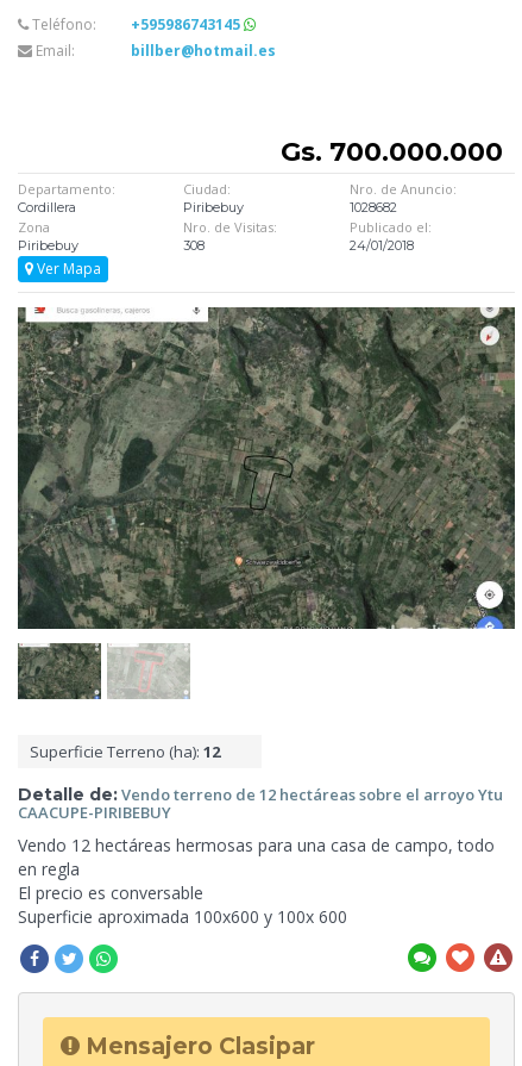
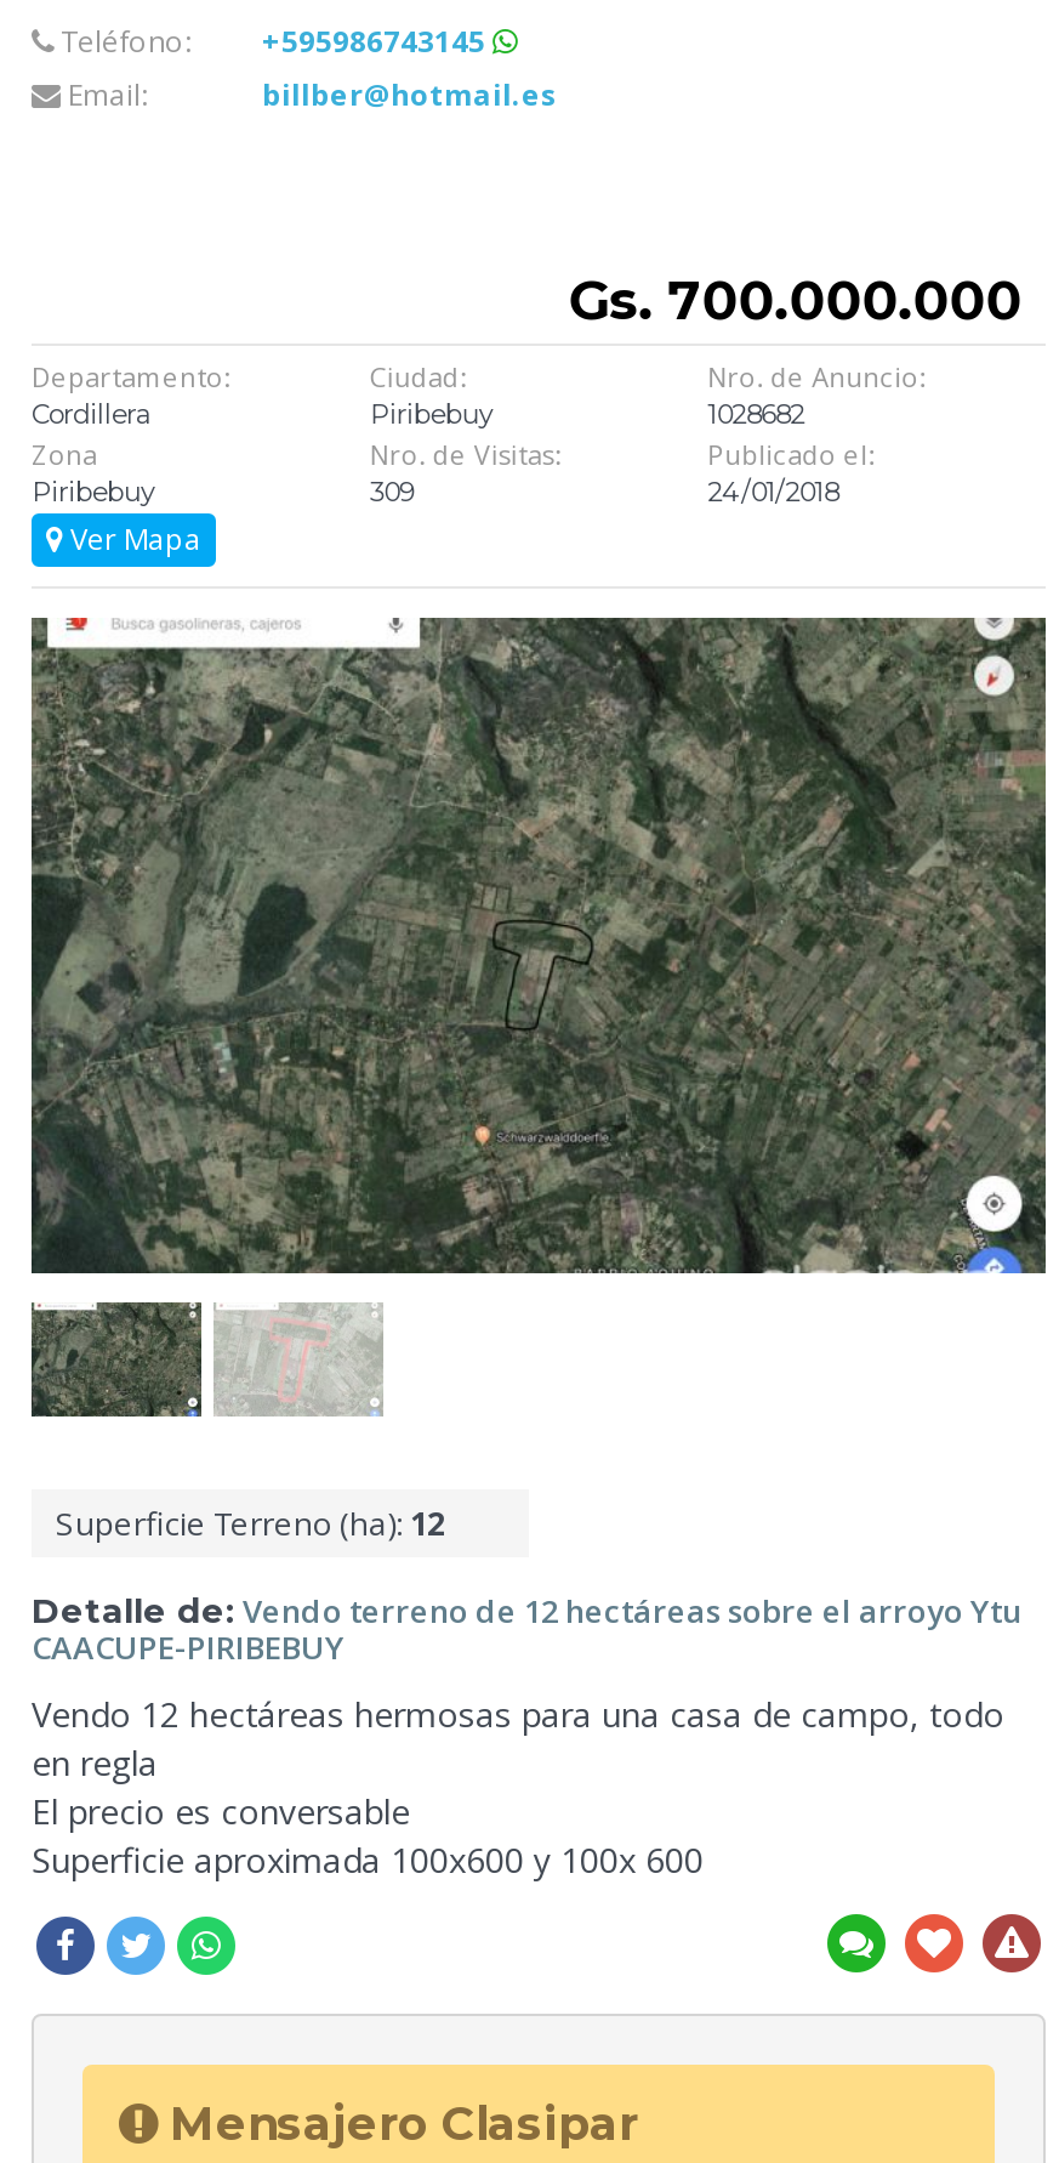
[183,237,205,254] 308 -> [369,475,413,509] 309

